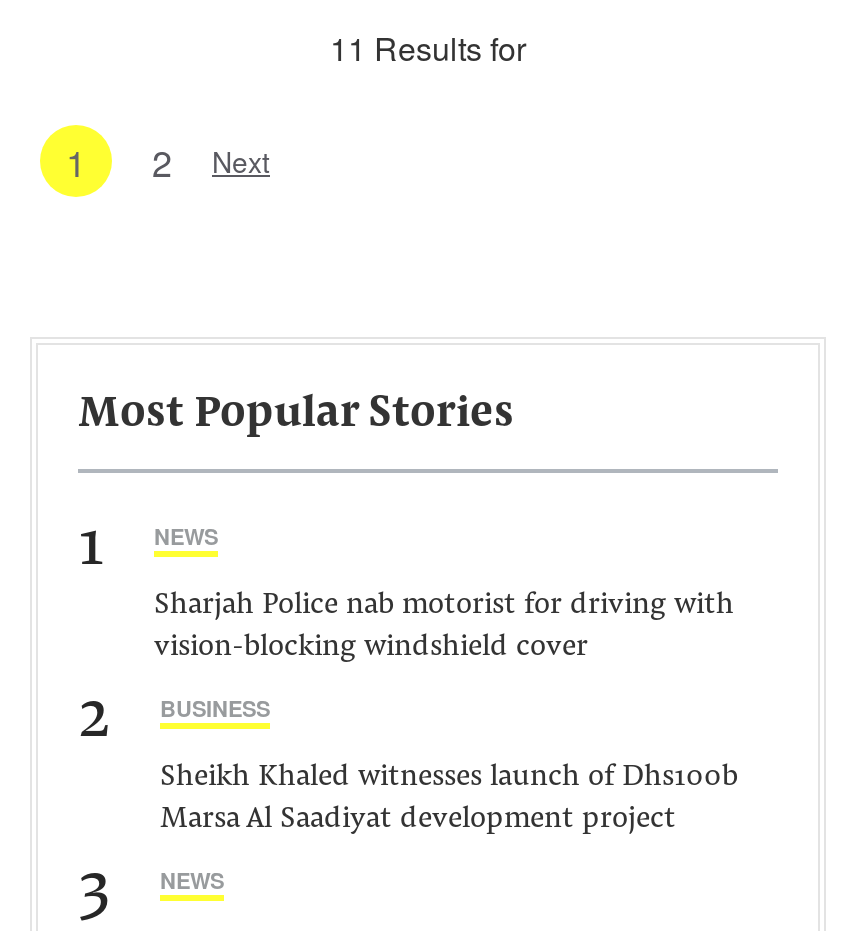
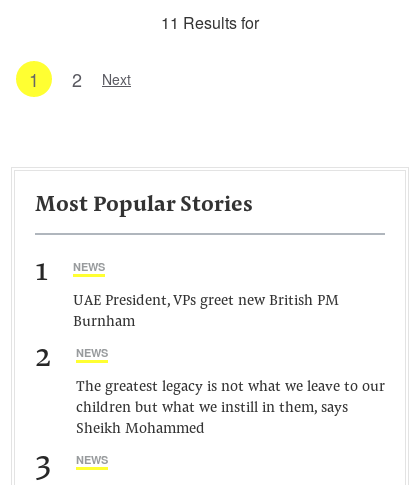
[154,591,734,663] Sharjah Police nab motorist for driving with | vision-blocking windshield cover -> [73,294,339,330] UAE President, VPs greet new British PM | Burnham
[160,693,270,723] BUSINESS -> [76,345,108,360] NEWS
[160,763,738,835] Sheikh Khaled witnesses launch of Dhs100b | Marsa Al Saadiyat development project -> [76,380,385,437] The greatest legacy is not what we leave to our | children but what we instill in them, says | Sheikh Mohammed

